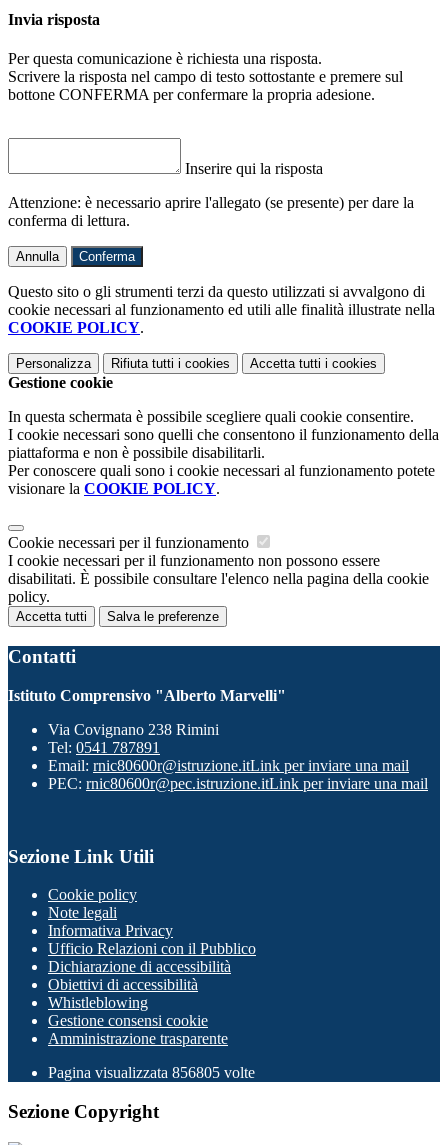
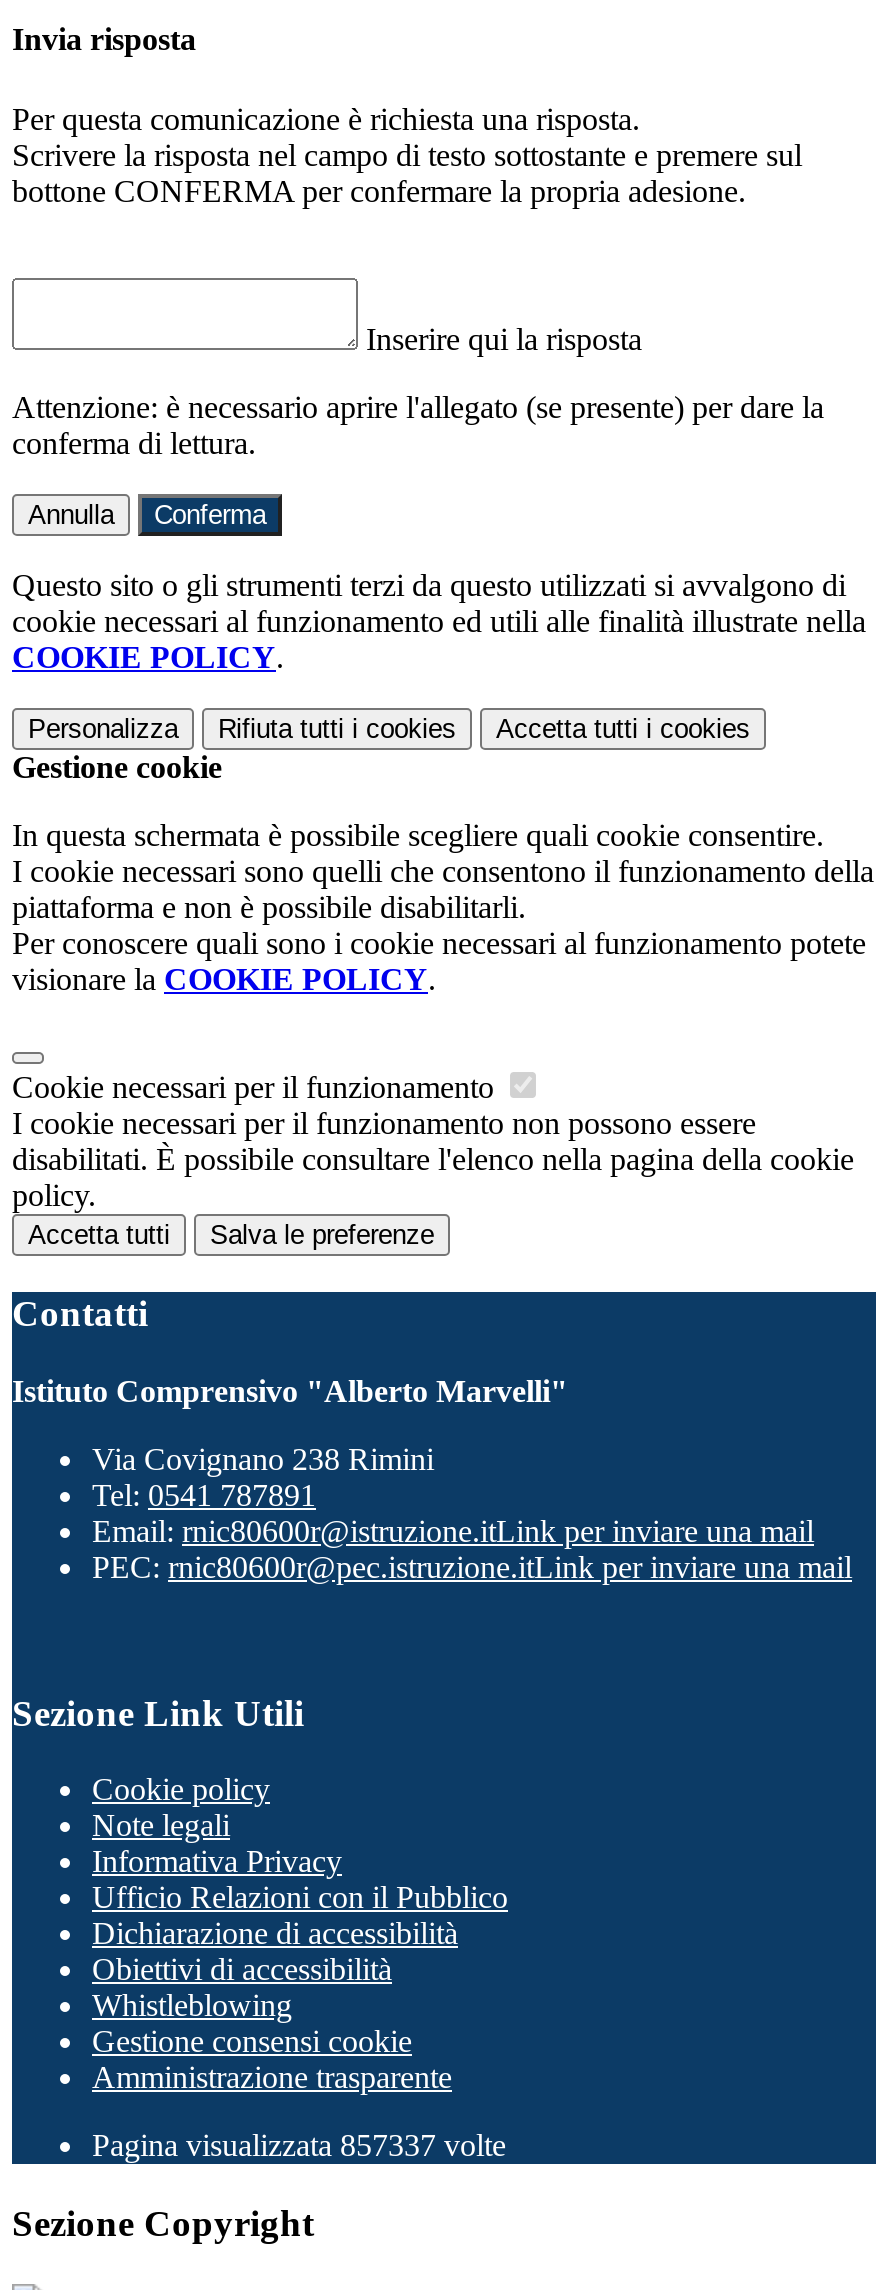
[48,1064,255,1081] Pagina visualizzata 856805 volte -> [92,2129,506,2163] Pagina visualizzata 857337 volte

